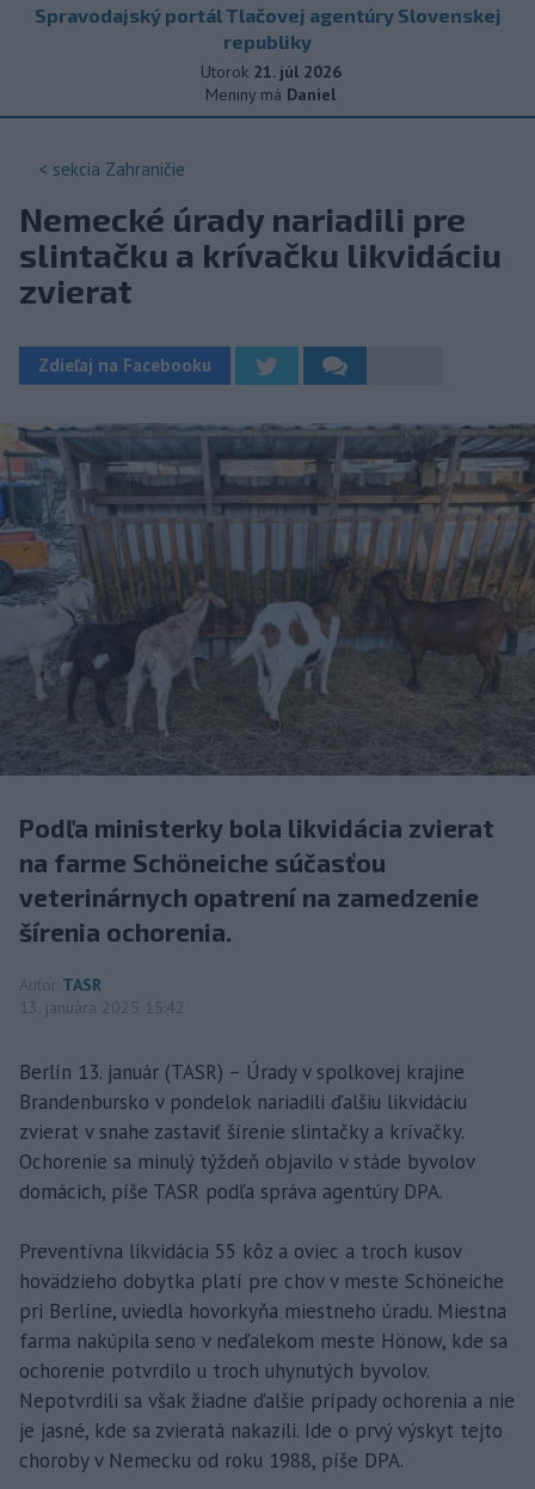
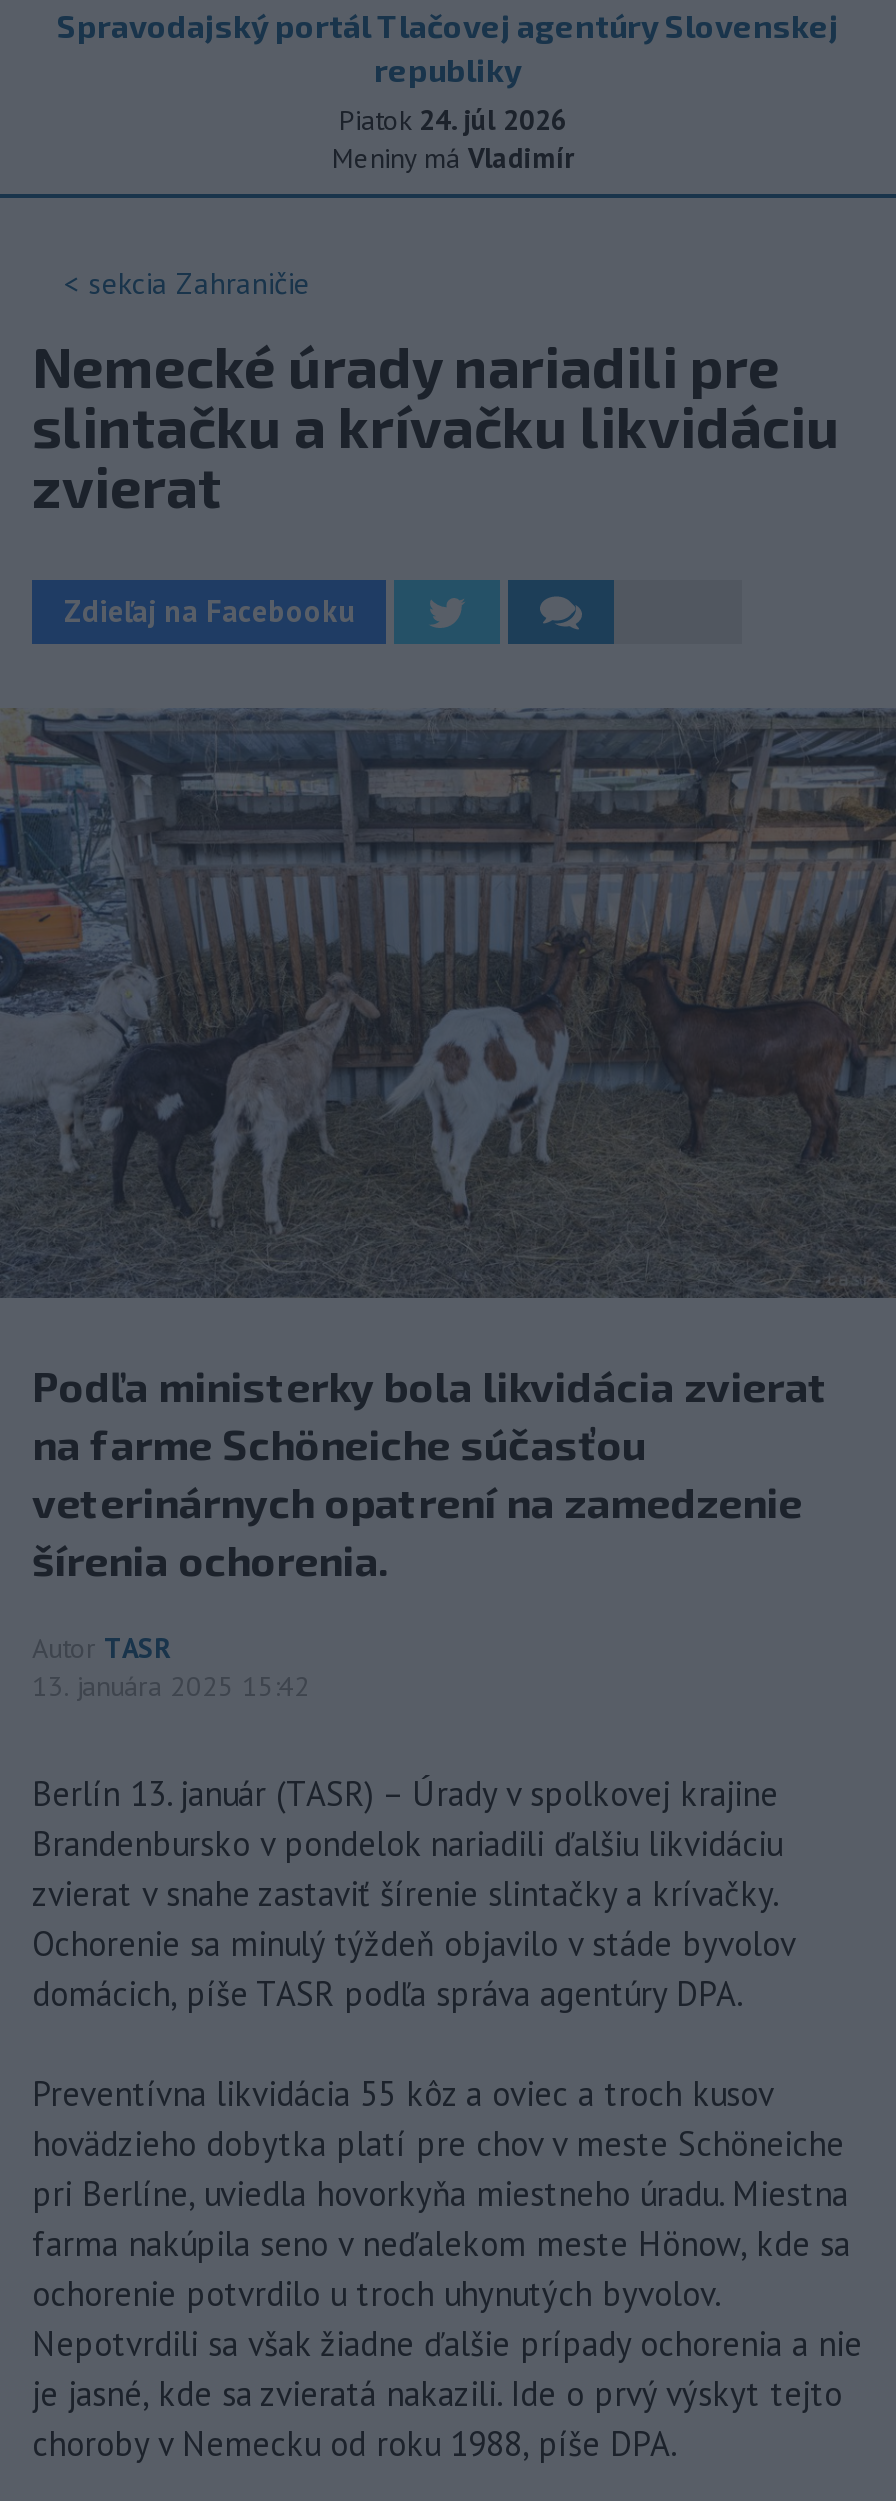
[200,61,341,82] Utorok 21. júl 2026 -> [339,102,567,138] Piatok 24. júl 2026
[205,84,336,105] Meniny má Daniel -> [332,140,574,176] Meniny má Vladimír

